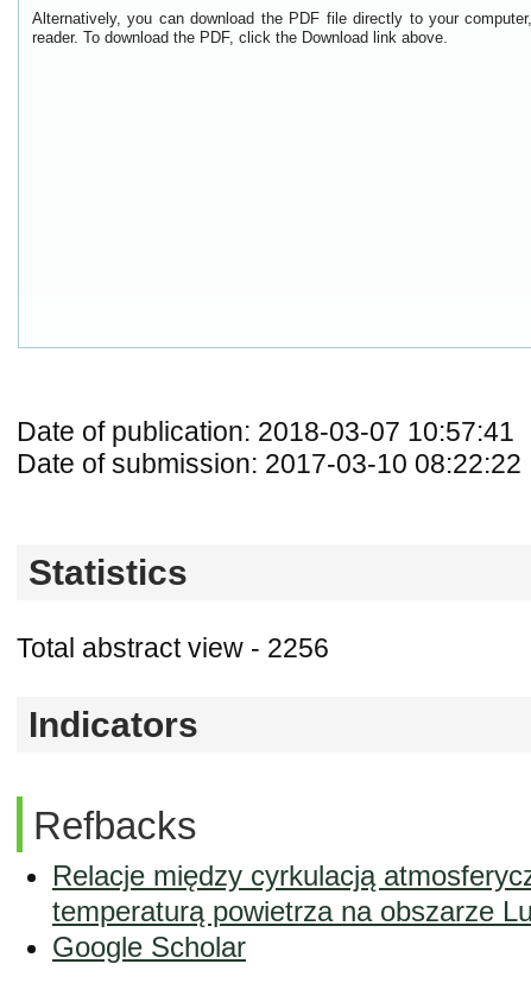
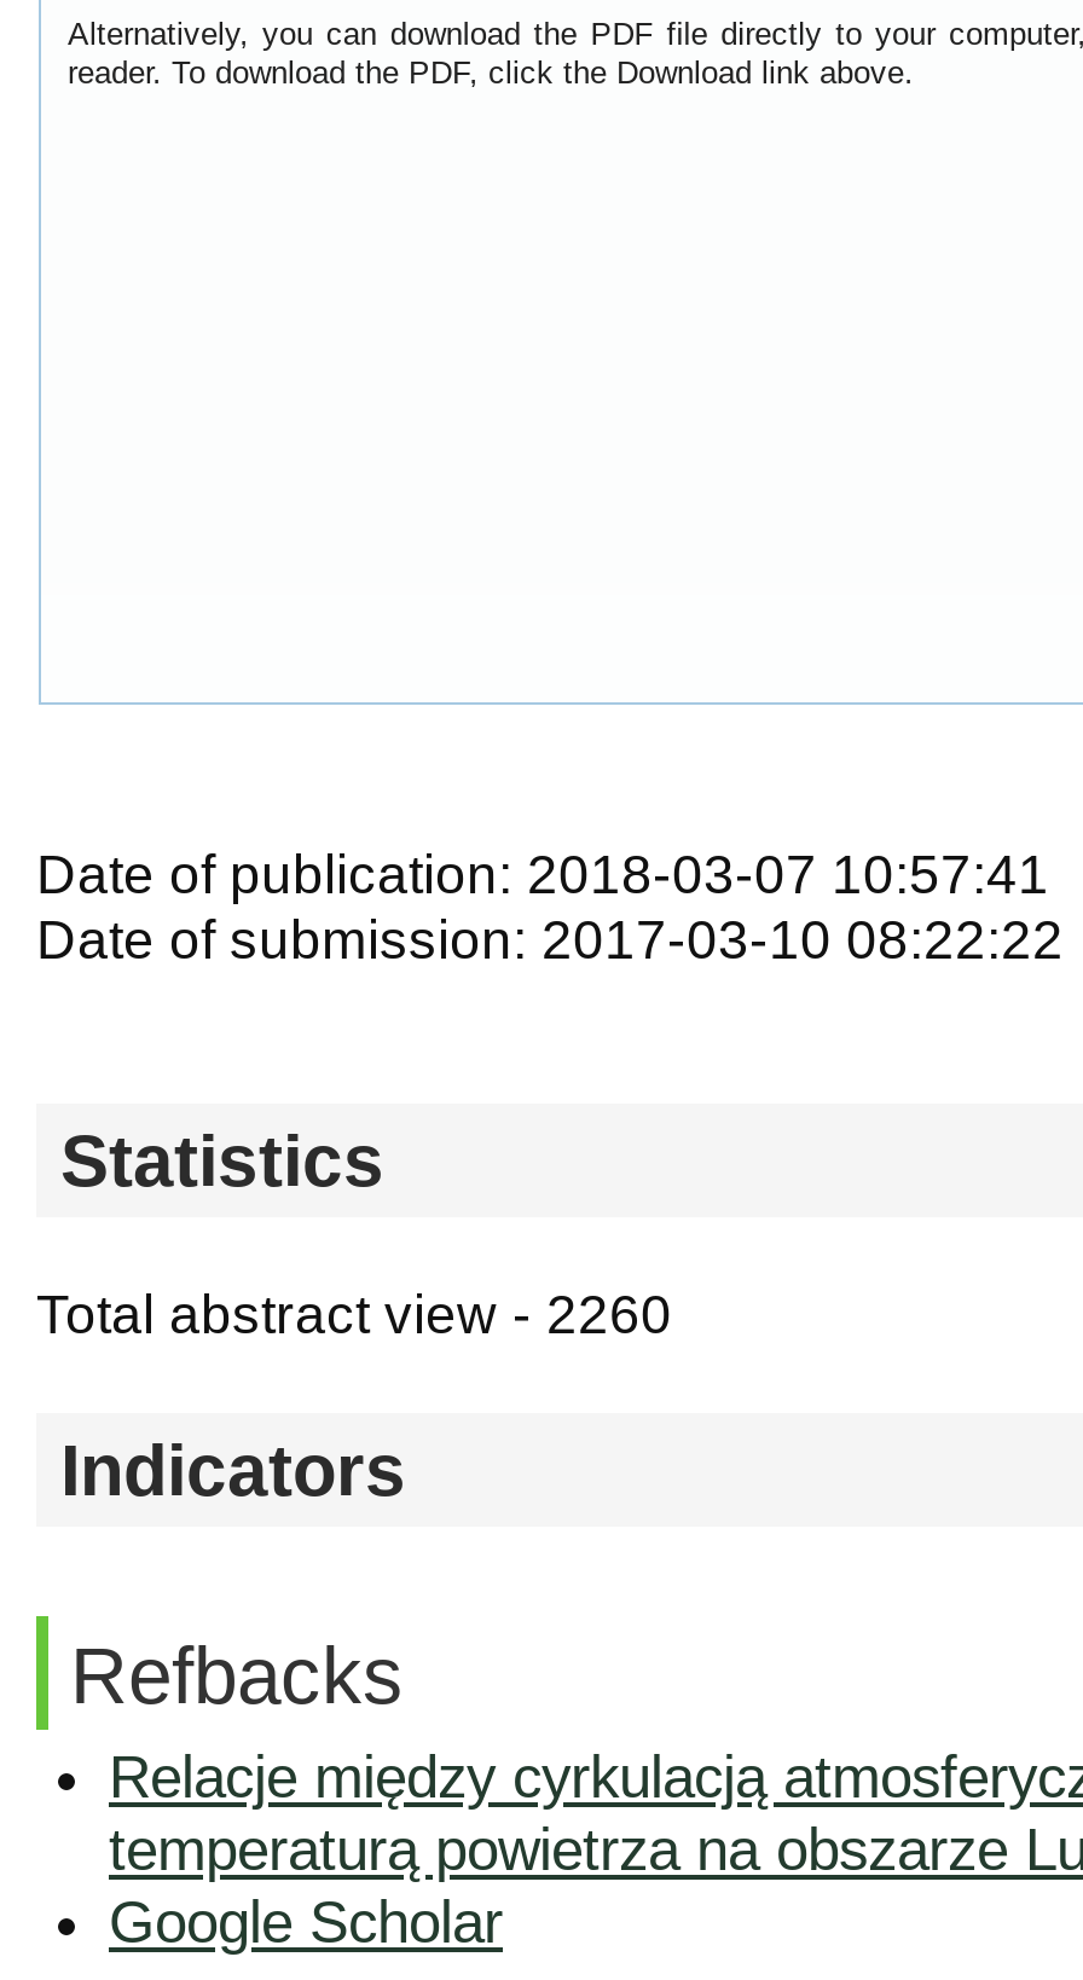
[17,634,329,664] Total abstract view - 2256 -> [36,1285,672,1346] Total abstract view - 2260

